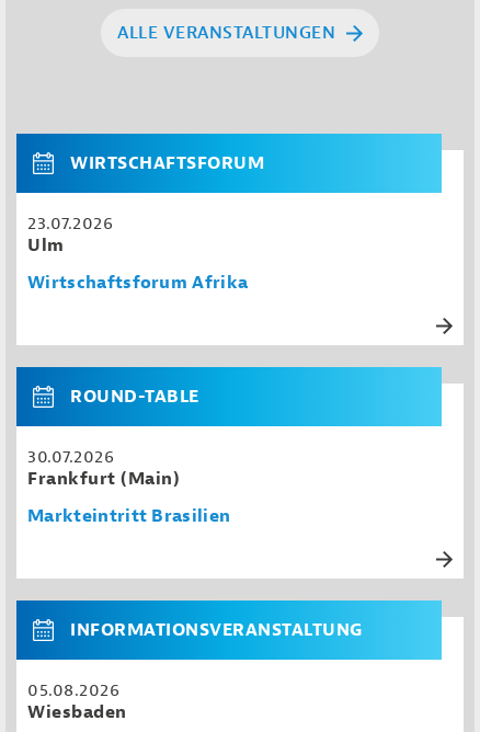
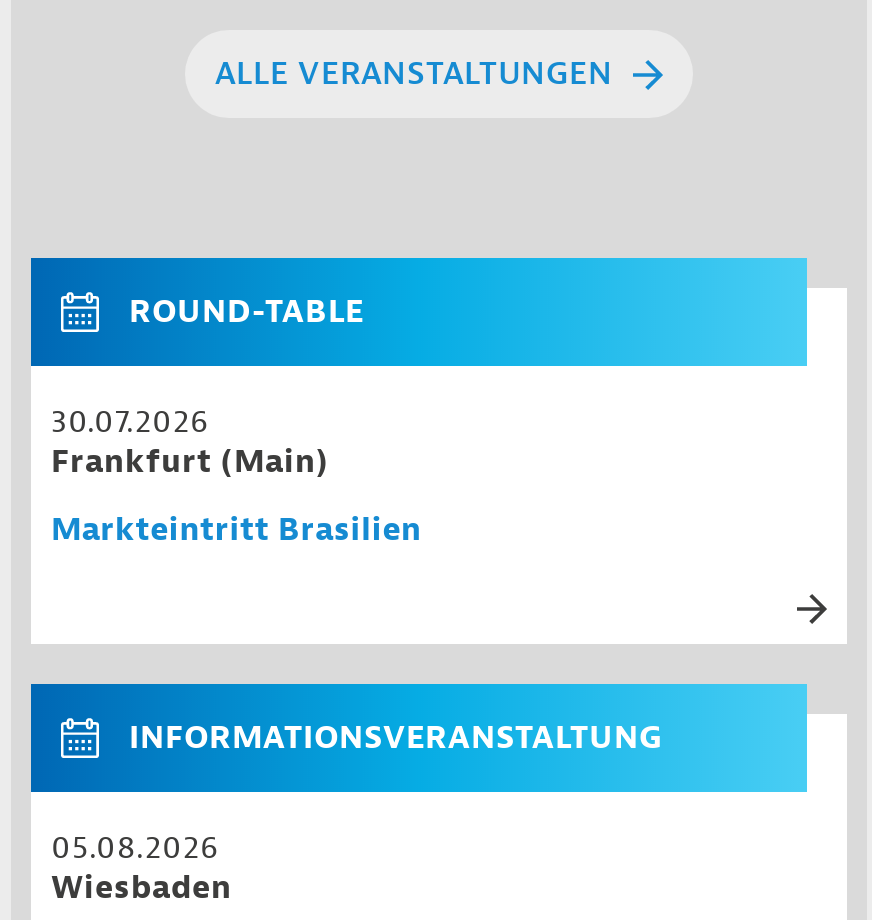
[27,152,264,294] WIRTSCHAFTSFORUM | 23.07.2026 | Ulm | Wirtschaftsforum Afrika -> none

